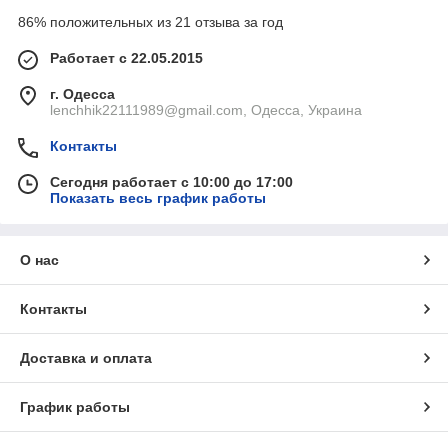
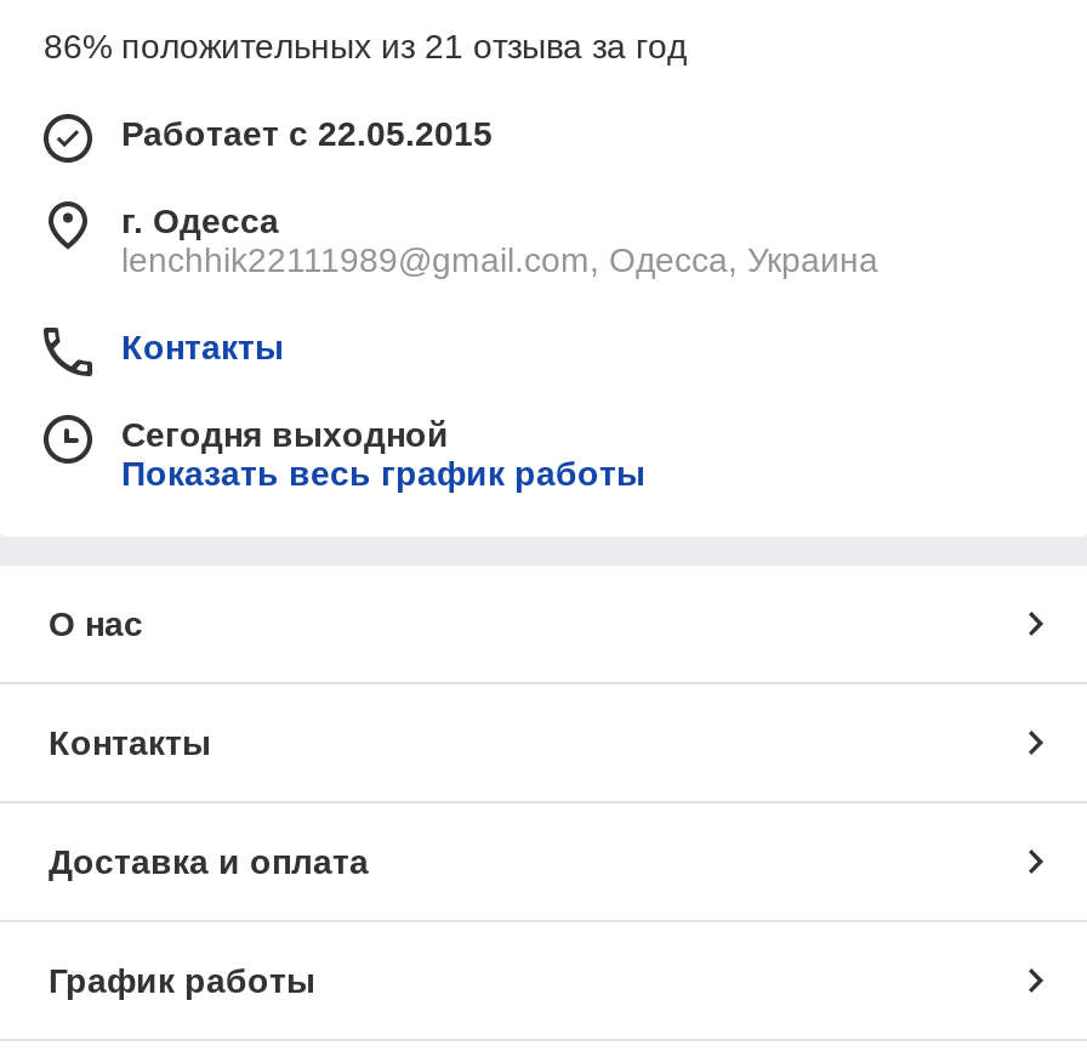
[50,174,293,190] Сегодня работает с 10:00 до 17:00 -> [121,416,449,455] Сегодня выходной

